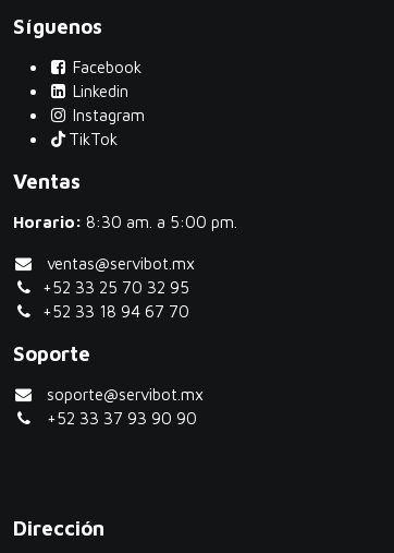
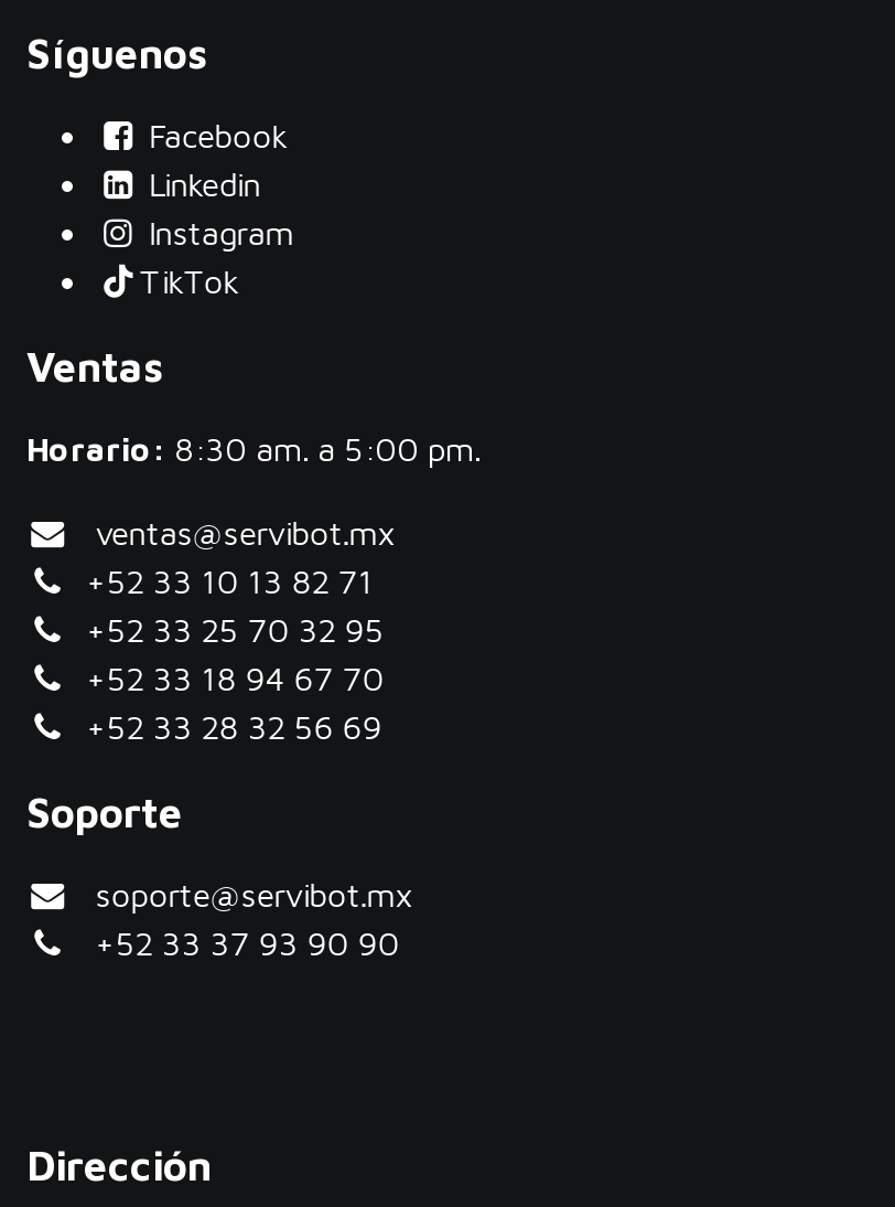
none -> [87,563,373,600] +52 33 10 13 82 71
none -> [87,708,382,746] +52 33 28 32 56 69

